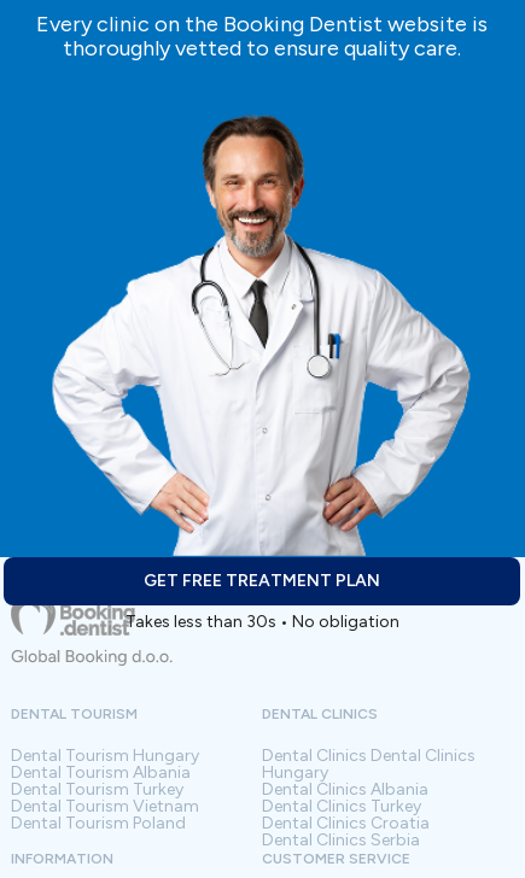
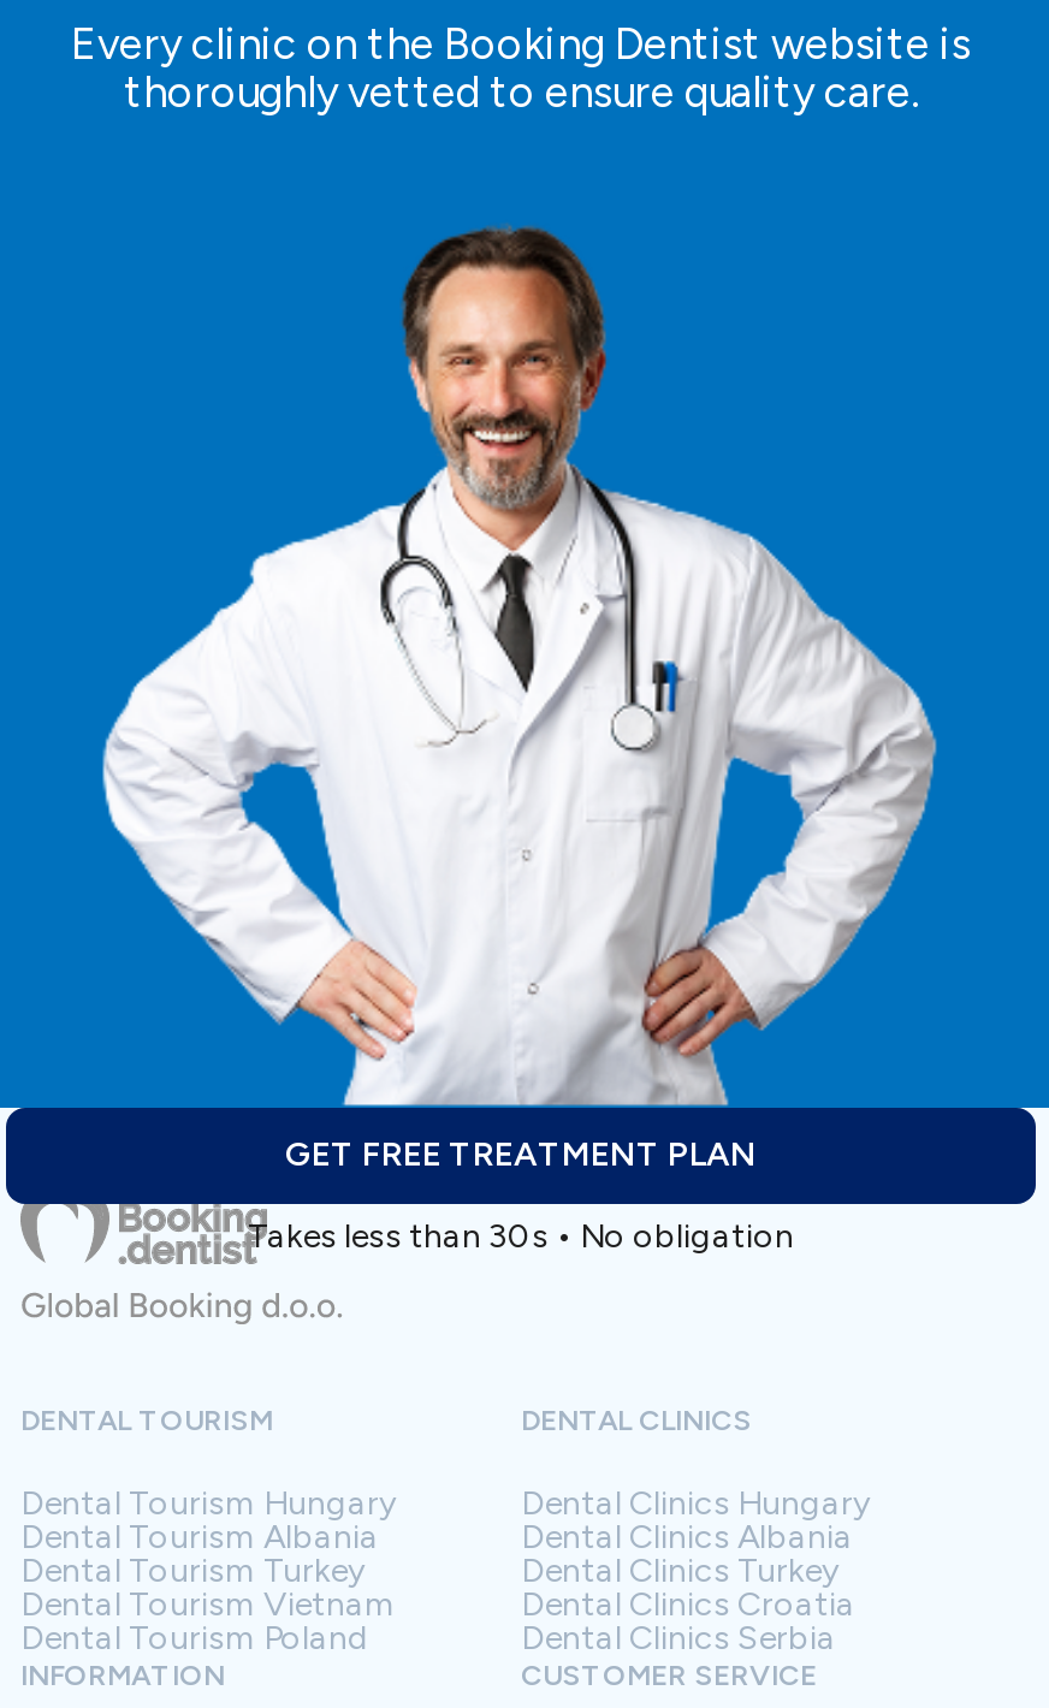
[262,745,476,783] Dental Clinics Dental Clinics | Hungary -> [521,1483,870,1524] Dental Clinics Hungary

